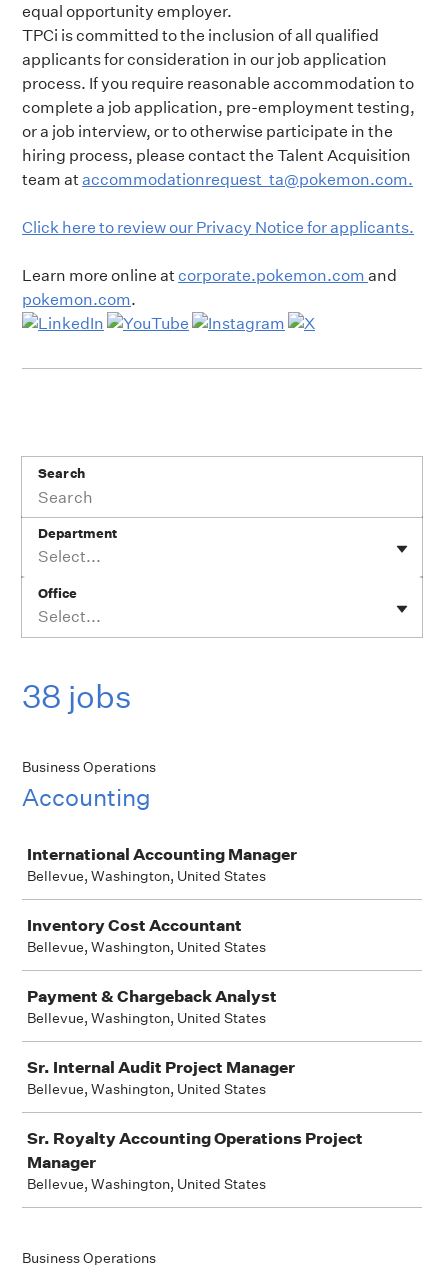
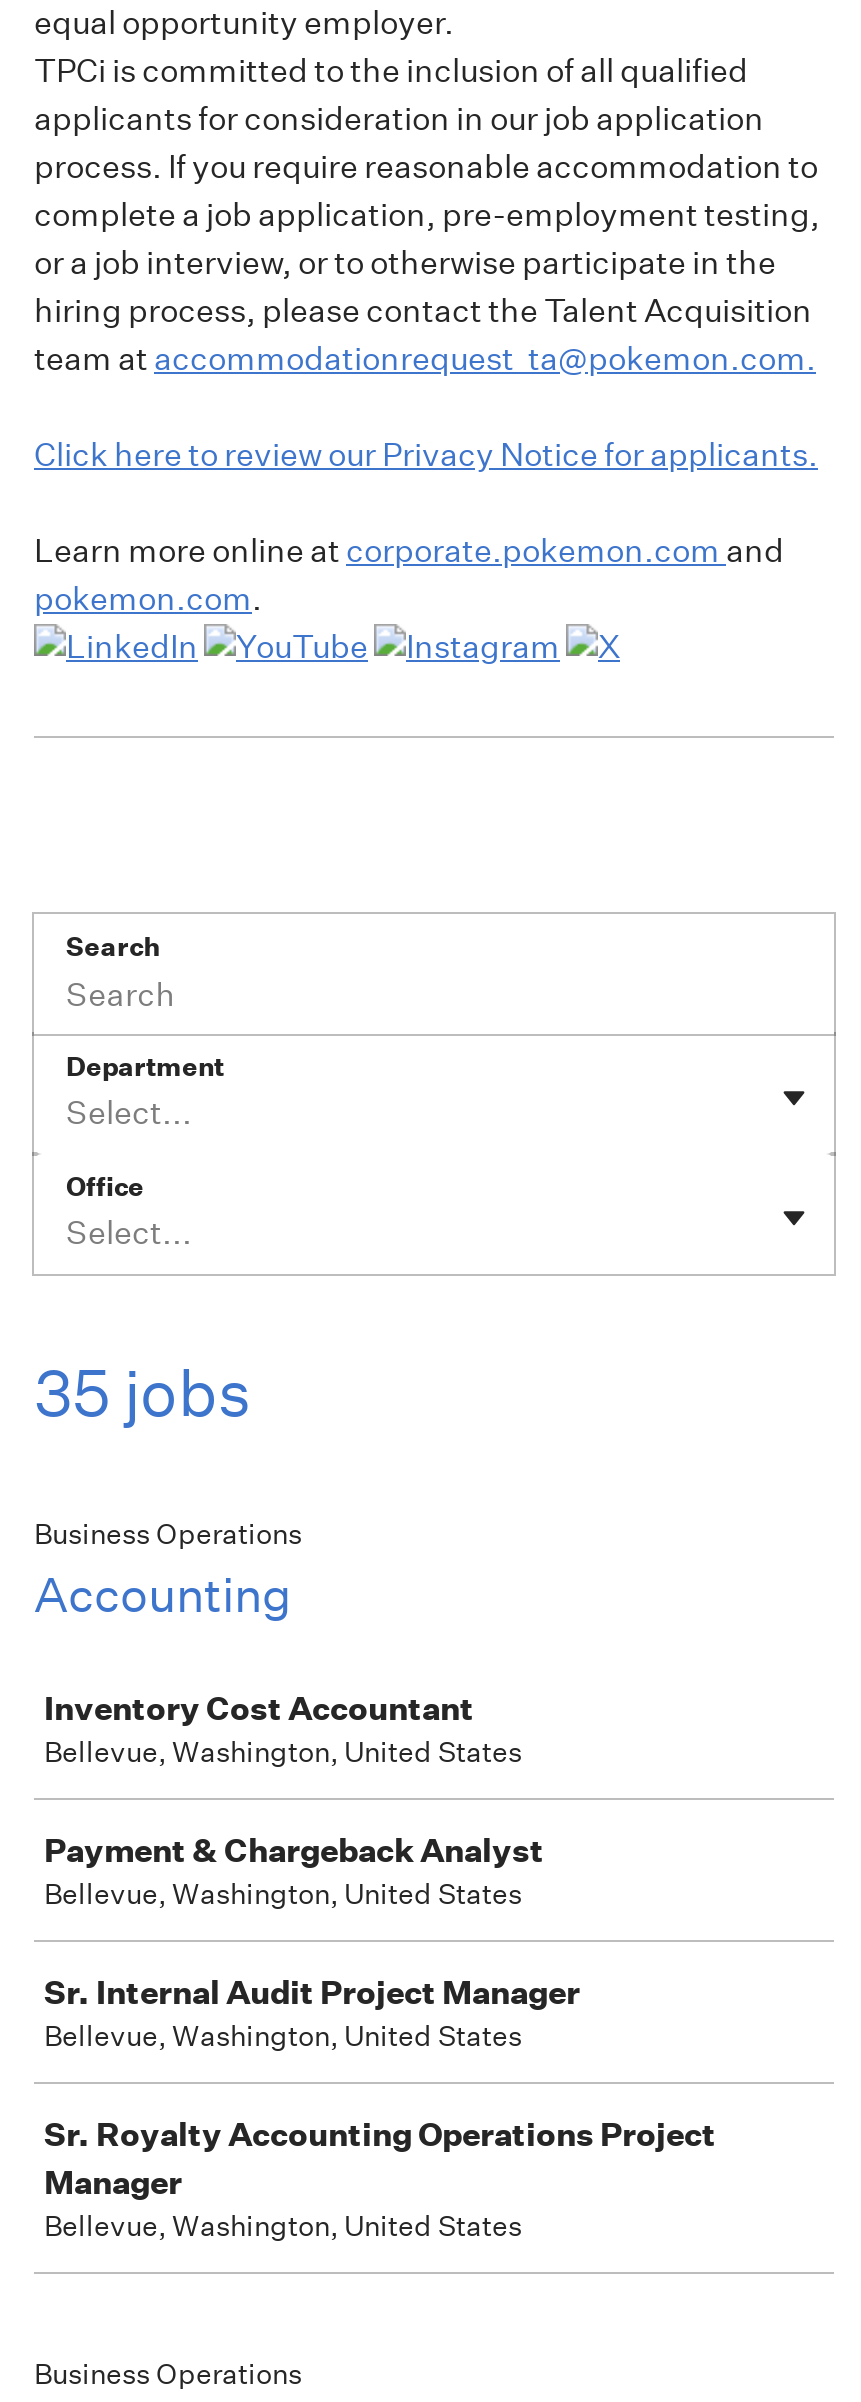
[22,677,132,716] 38 jobs -> [34,1355,252,1433] 35 jobs
[27,844,297,885] International Accounting Manager | Bellevue, Washington, United States -> none

